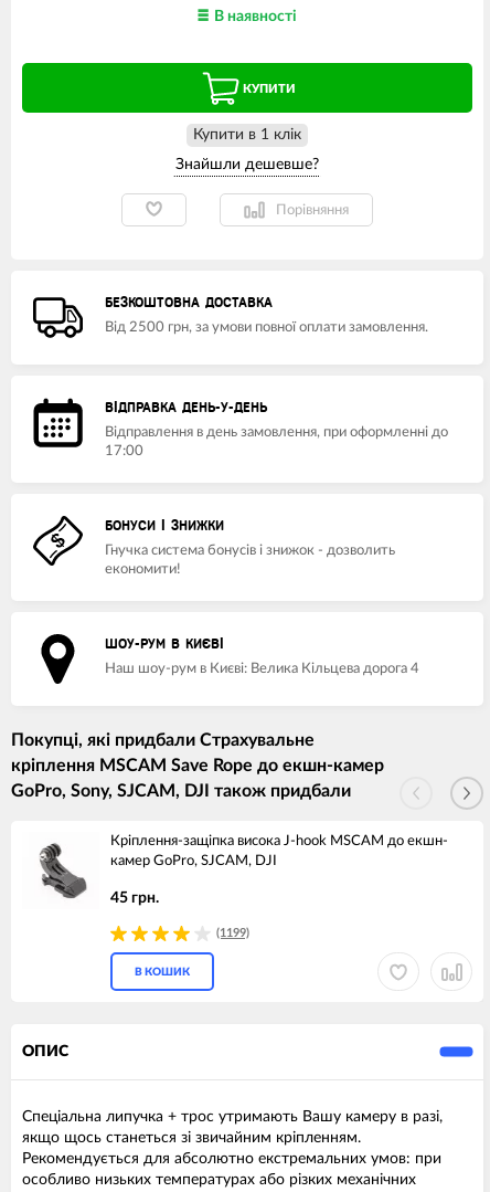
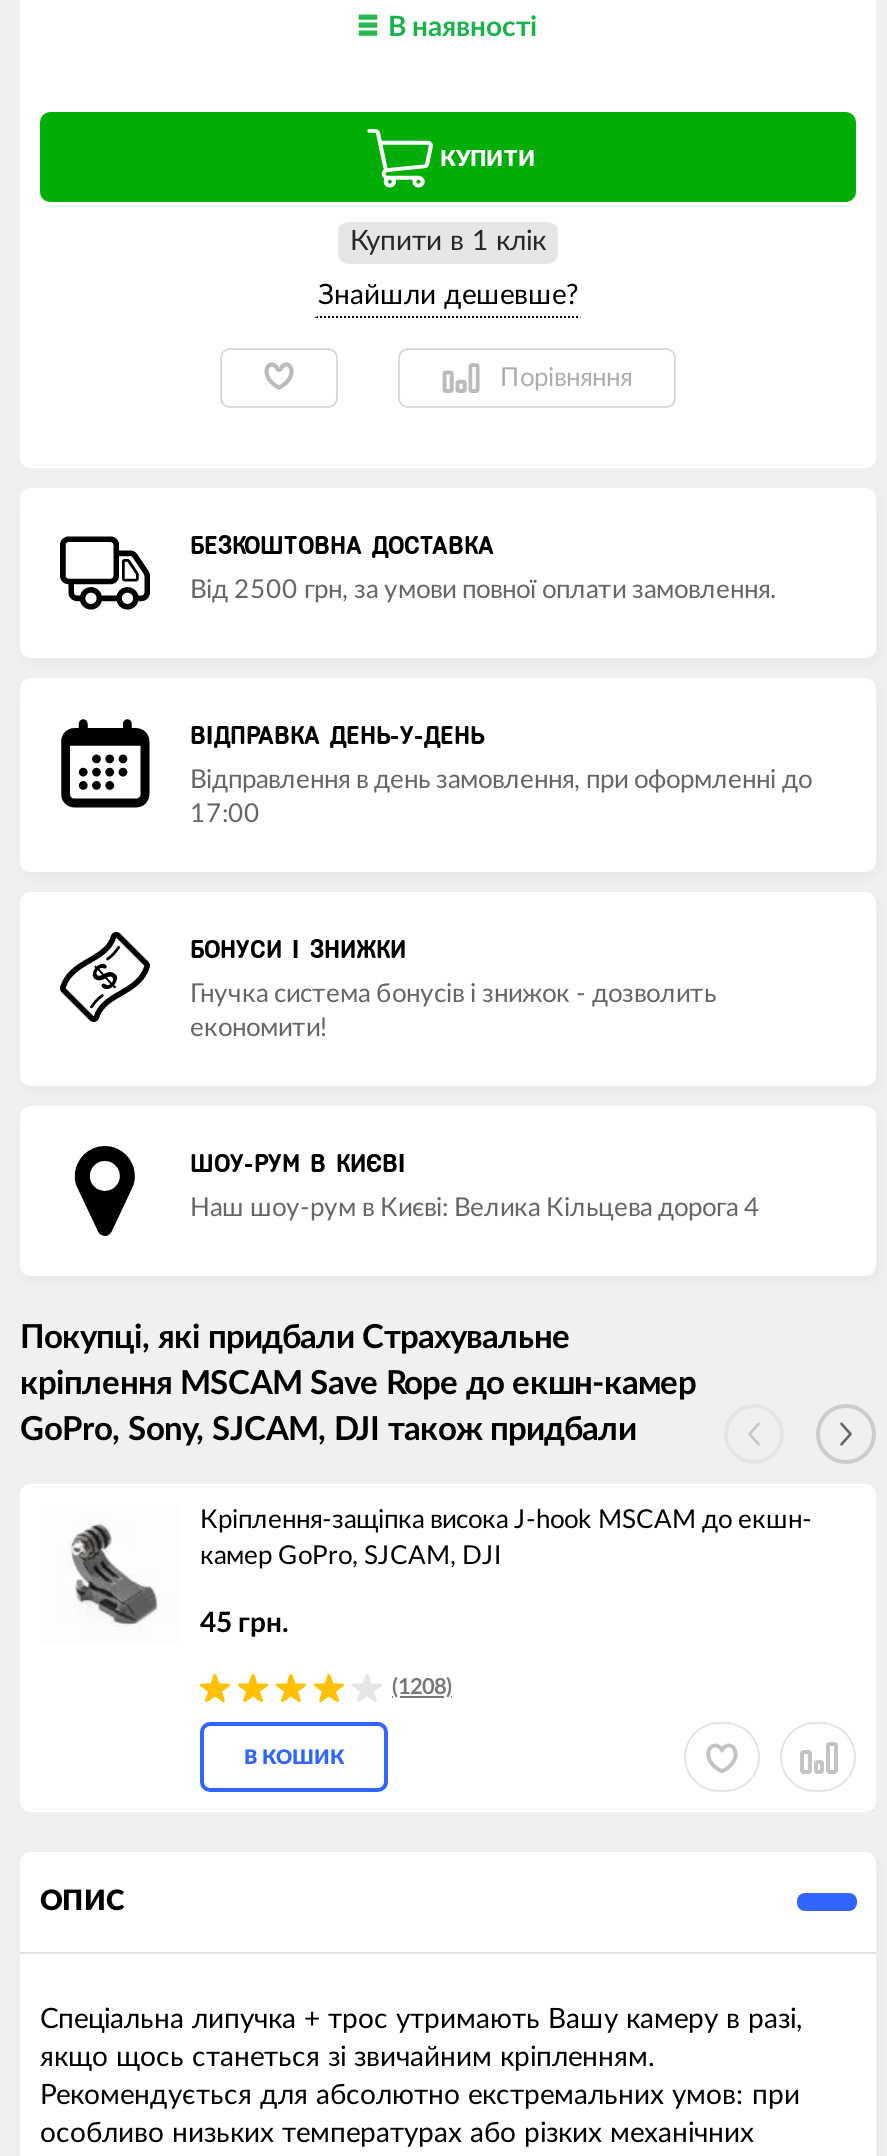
[216,927,249,939] (1199) -> [392,1676,452,1698] (1208)

